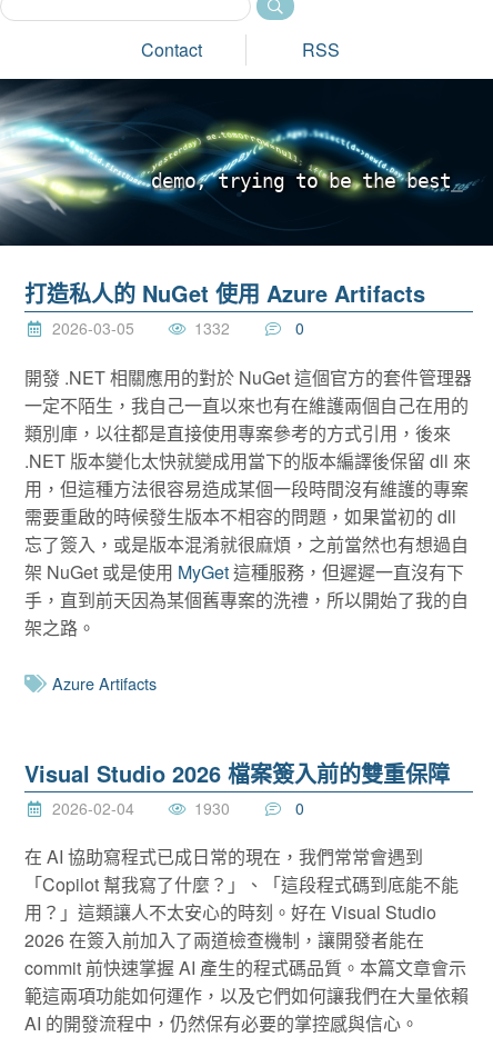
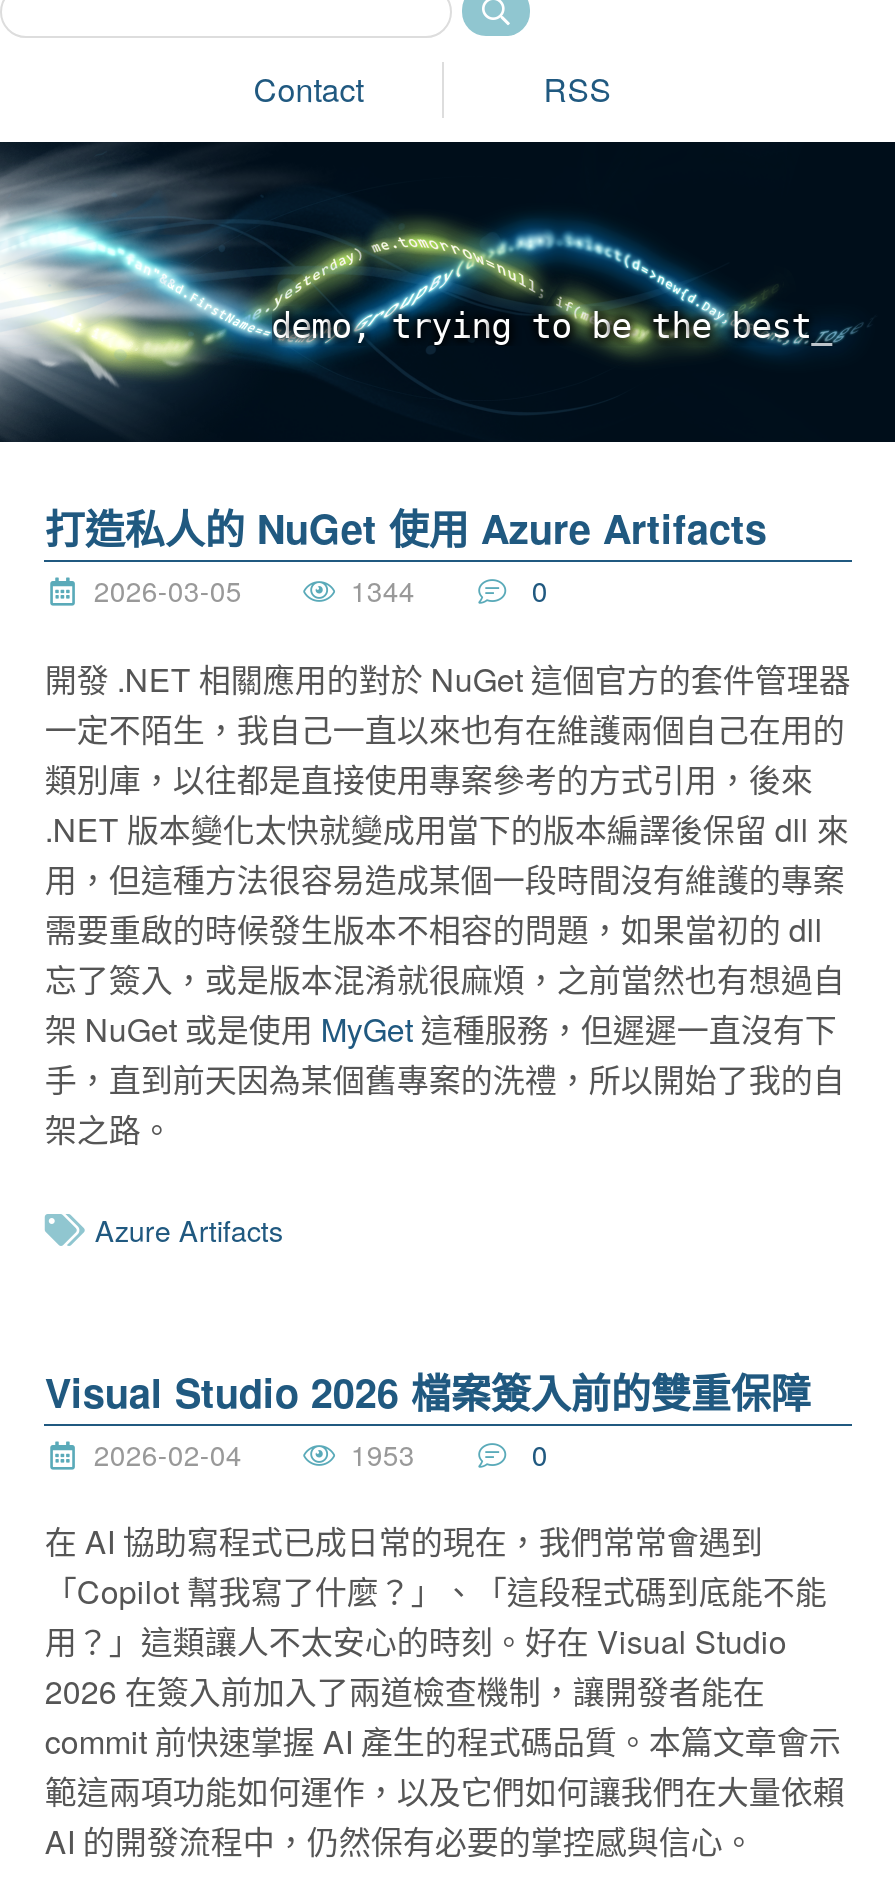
[195,317,230,339] 1332 -> [351,570,415,610] 1344
[195,796,230,819] 1930 -> [351,1433,415,1473] 1953

